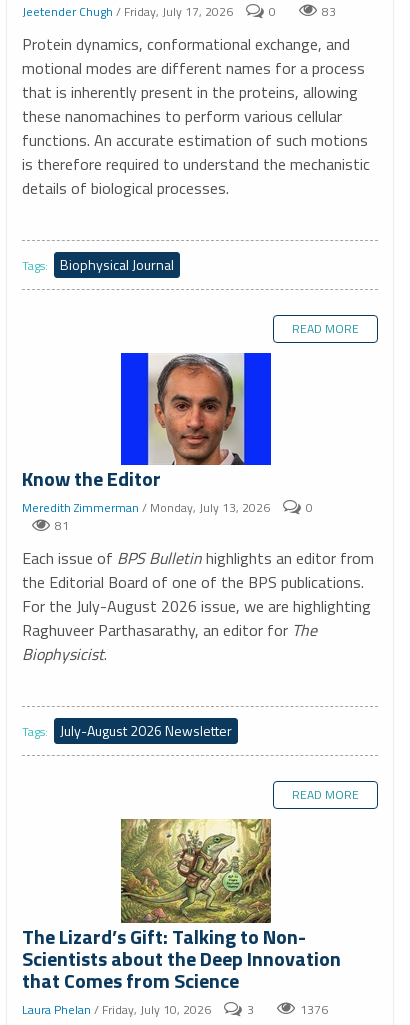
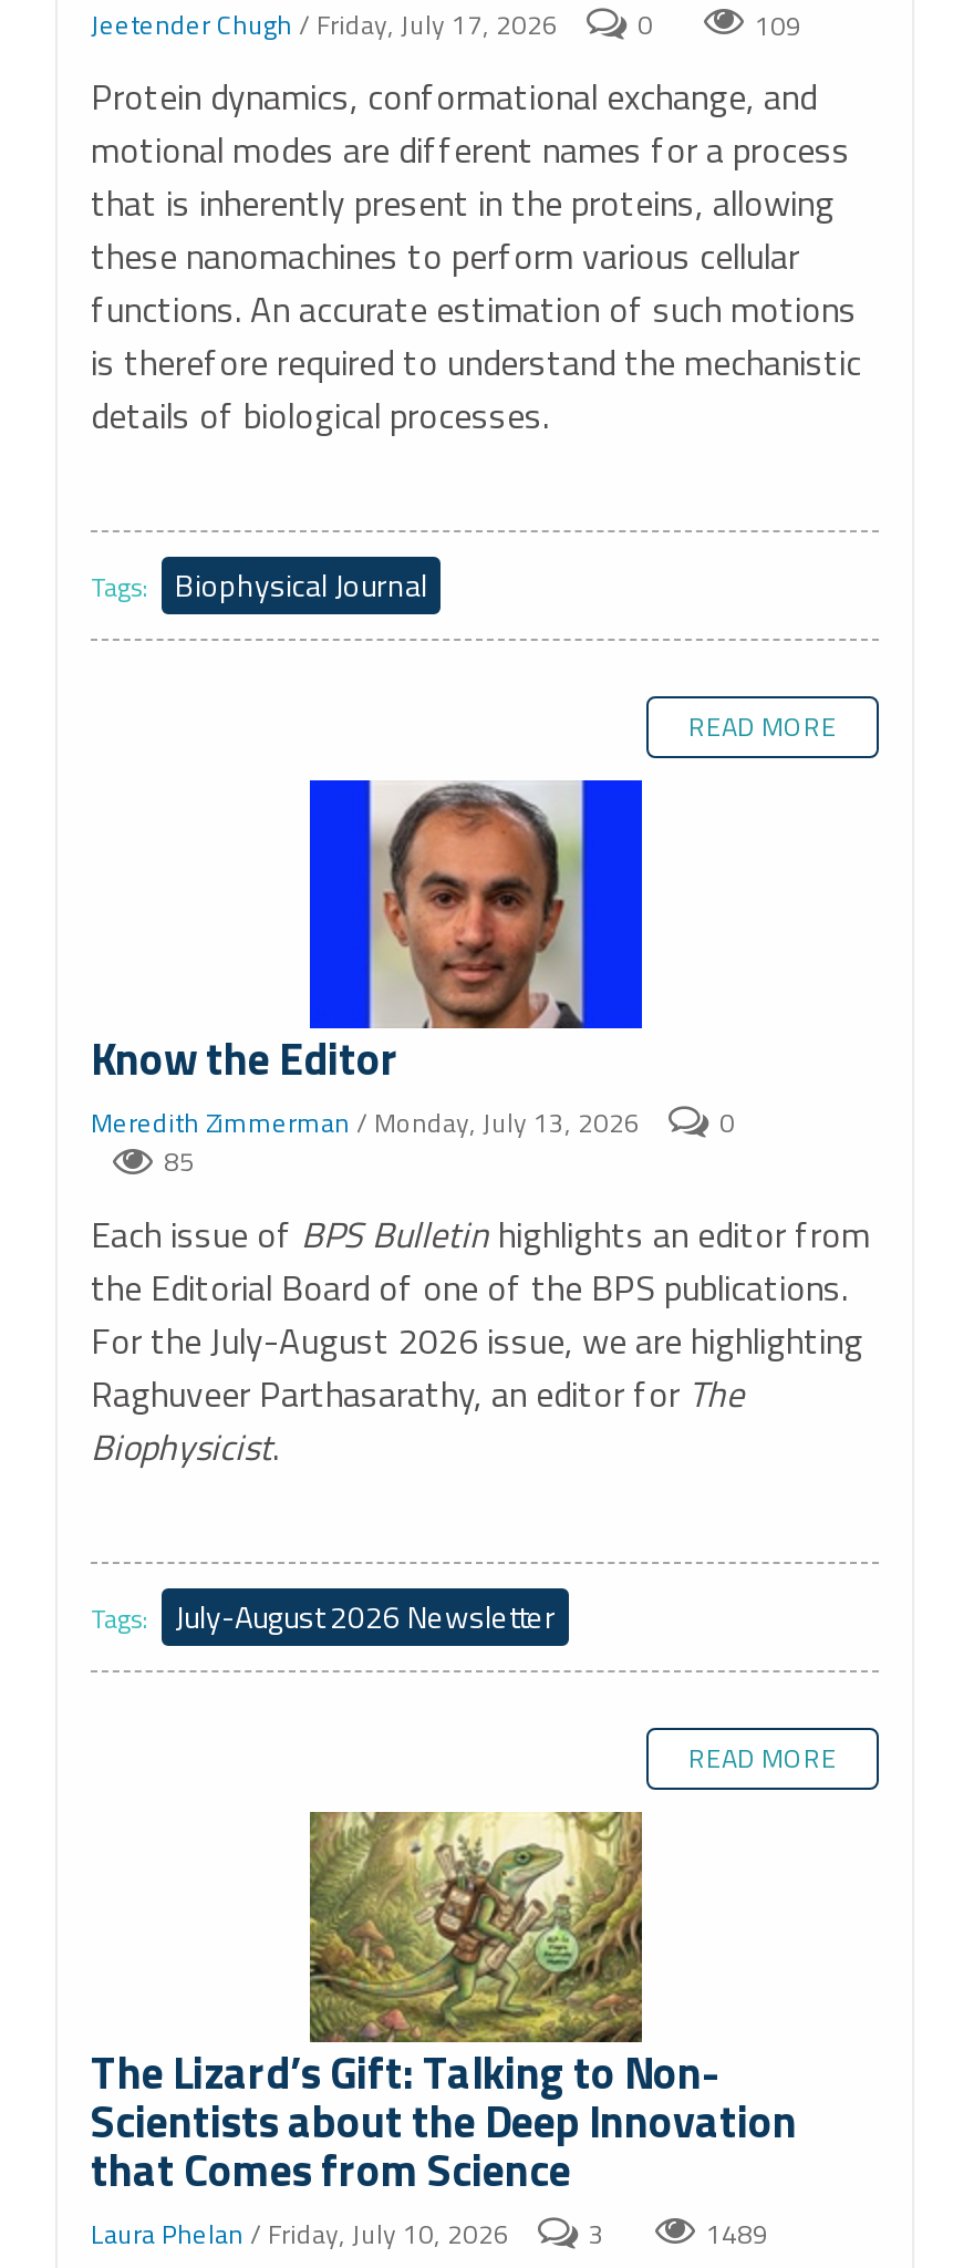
[322,2,336,21] 83 -> [755,4,801,46] 109
[55,516,69,535] 81 -> [164,1142,195,1184] 85
[300,1000,328,1019] 1376 -> [706,2214,768,2256] 1489

